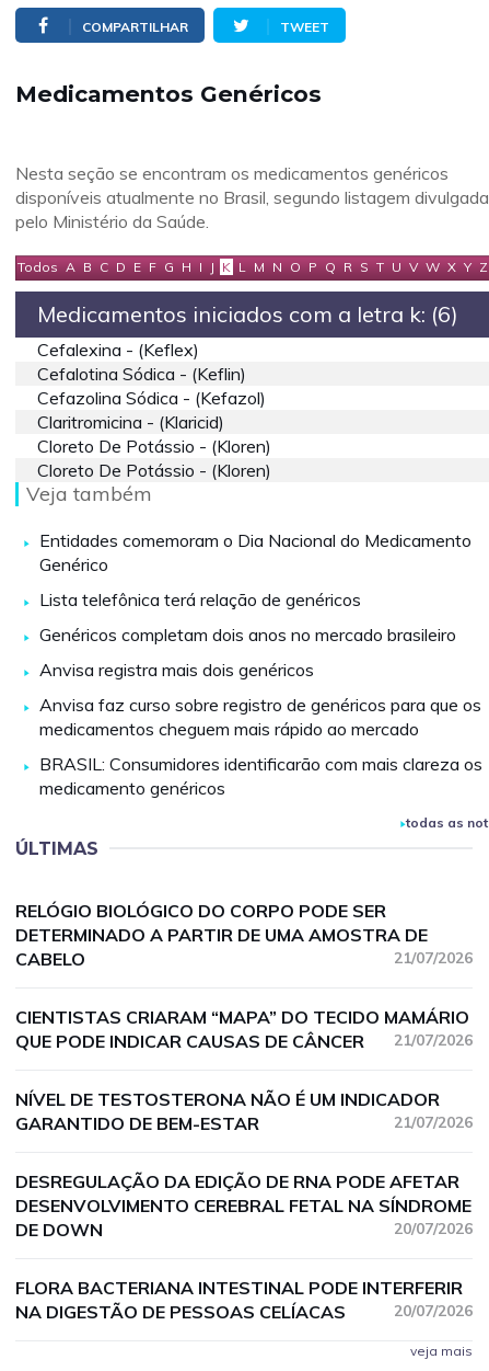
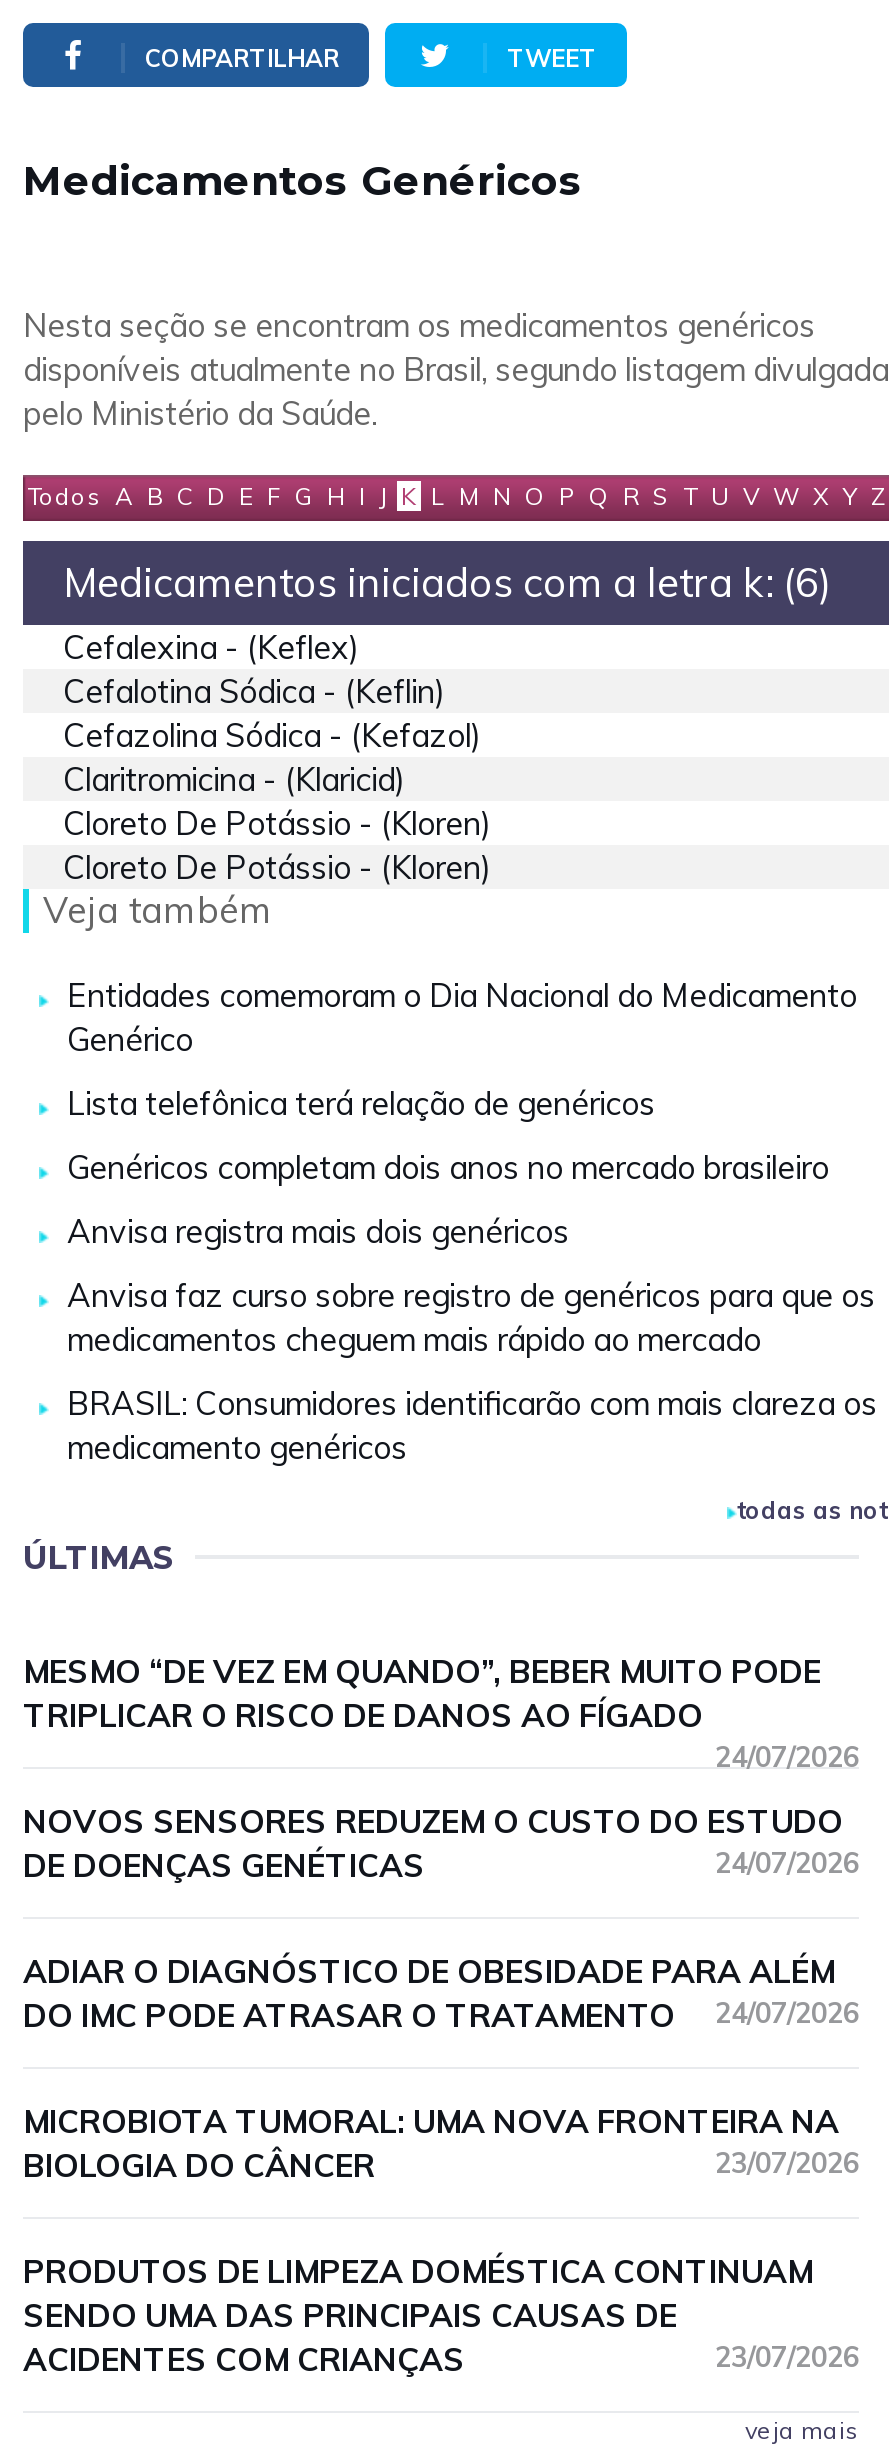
[15,900,473,970] RELÓGIO BIOLÓGICO DO CORPO PODE SER | DETERMINADO A PARTIR DE UMA AMOSTRA DE | CABELO | 21/07/2026 -> [23,1651,859,1775] MESMO “DE VEZ EM QUANDO”, BEBER MUITO PODE | TRIPLICAR O RISCO DE DANOS AO FÍGADO | 24/07/2026
[15,1006,473,1052] CIENTISTAS CRIARAM “MAPA” DO TECIDO MAMÁRIO | QUE PODE INDICAR CAUSAS DE CÂNCER | 21/07/2026 -> [23,1801,859,1885] NOVOS SENSORES REDUZEM O CUSTO DO ESTUDO | DE DOENÇAS GENÉTICAS | 24/07/2026
[15,1088,473,1134] NÍVEL DE TESTOSTERONA NÃO É UM INDICADOR | GARANTIDO DE BEM-ESTAR | 21/07/2026 -> [23,1951,859,2035] ADIAR O DIAGNÓSTICO DE OBESIDADE PARA ALÉM | DO IMC PODE ATRASAR O TRATAMENTO | 24/07/2026
[15,1170,473,1241] DESREGULAÇÃO DA EDIÇÃO DE RNA PODE AFETAR | DESENVOLVIMENTO CEREBRAL FETAL NA SÍNDROME | DE DOWN | 20/07/2026 -> [23,2101,859,2185] MICROBIOTA TUMORAL: UMA NOVA FRONTEIRA NA | BIOLOGIA DO CÂNCER | 23/07/2026
[15,1277,473,1323] FLORA BACTERIANA INTESTINAL PODE INTERFERIR | NA DIGESTÃO DE PESSOAS CELÍACAS | 20/07/2026 -> [23,2251,859,2379] PRODUTOS DE LIMPEZA DOMÉSTICA CONTINUAM | SENDO UMA DAS PRINCIPAIS CAUSAS DE | ACIDENTES COM CRIANÇAS | 23/07/2026

